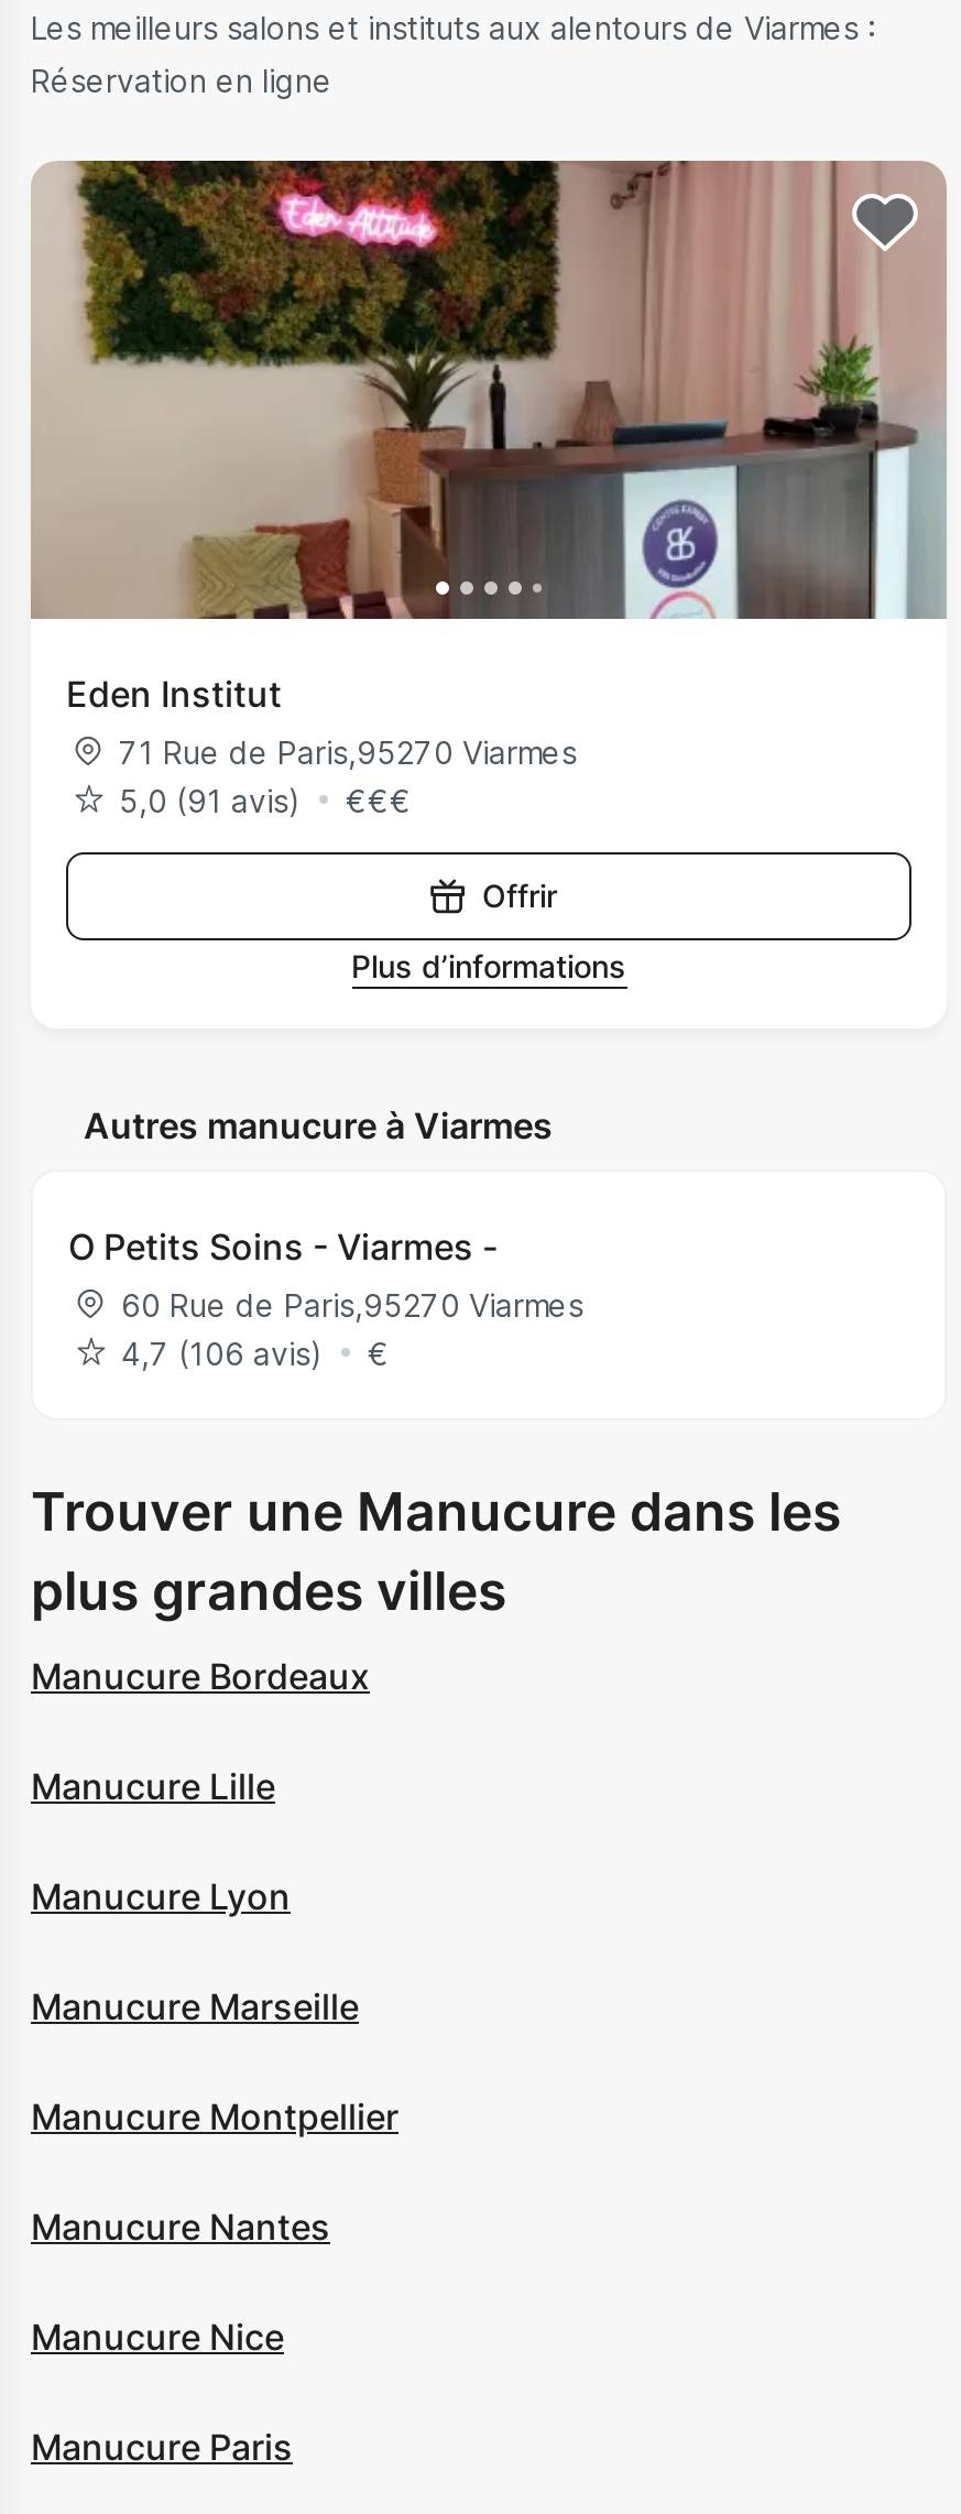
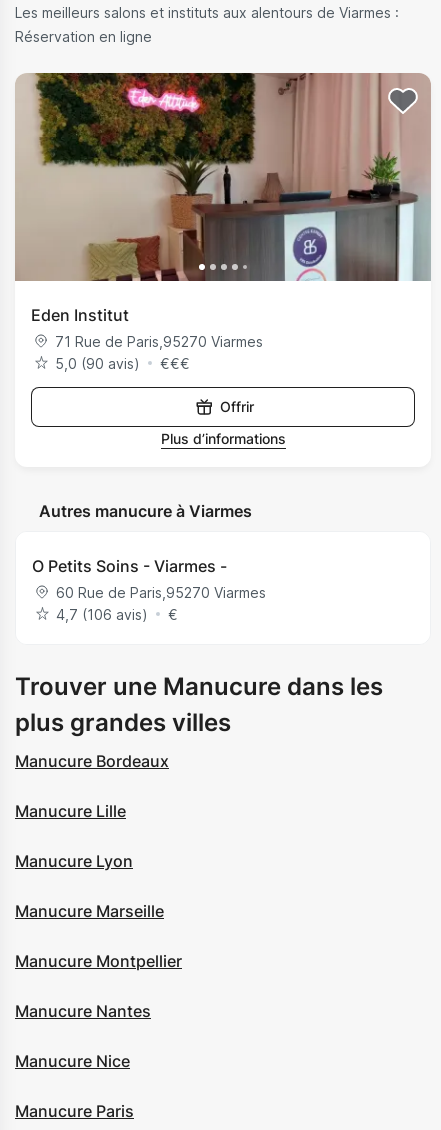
[119,781,302,818] 5,0 (91 avis) -> [55,354,140,371] 5,0 (90 avis)

